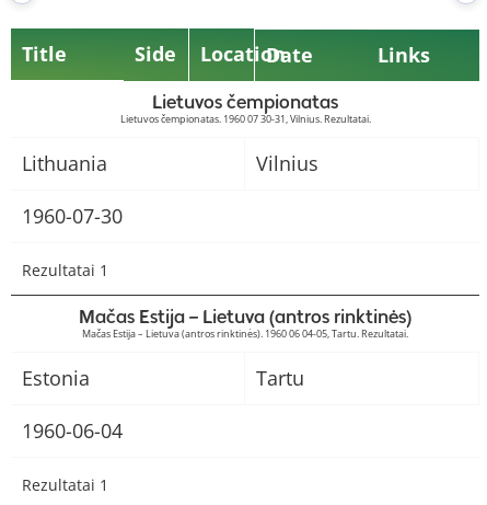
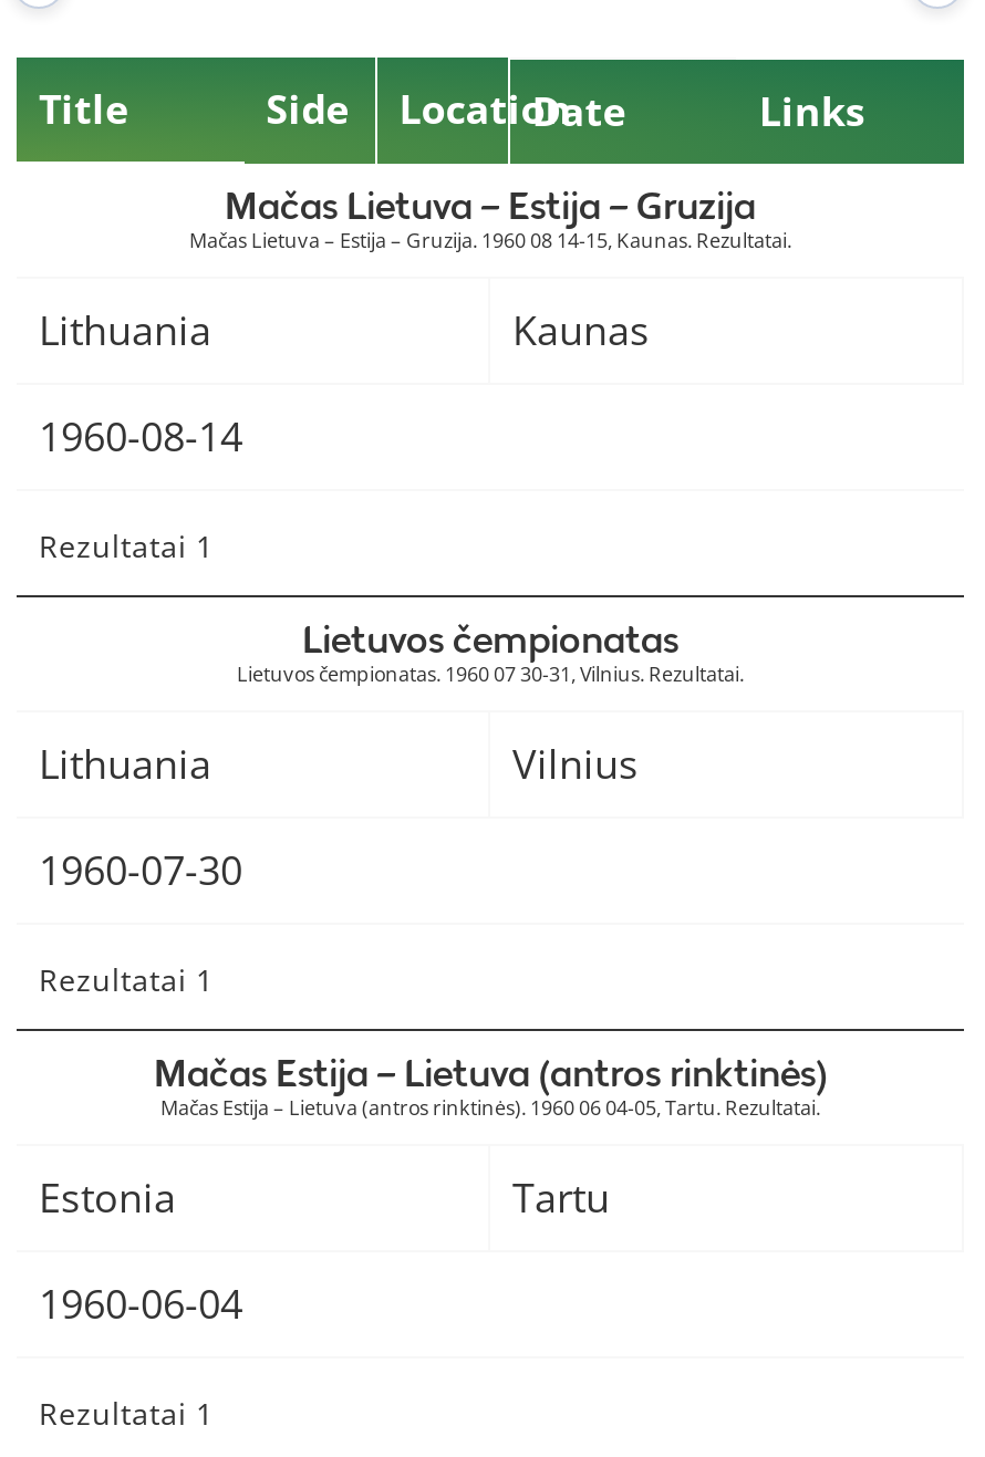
none -> [39,181,791,566] Mačas Lietuva – Estija – Gruzija | Mačas Lietuva – Estija – Gruzija. 1960 08 14-15, Kaunas. Rezultatai. | Lithuania | Kaunas | 1960-08-14 | Rezultatai 1

